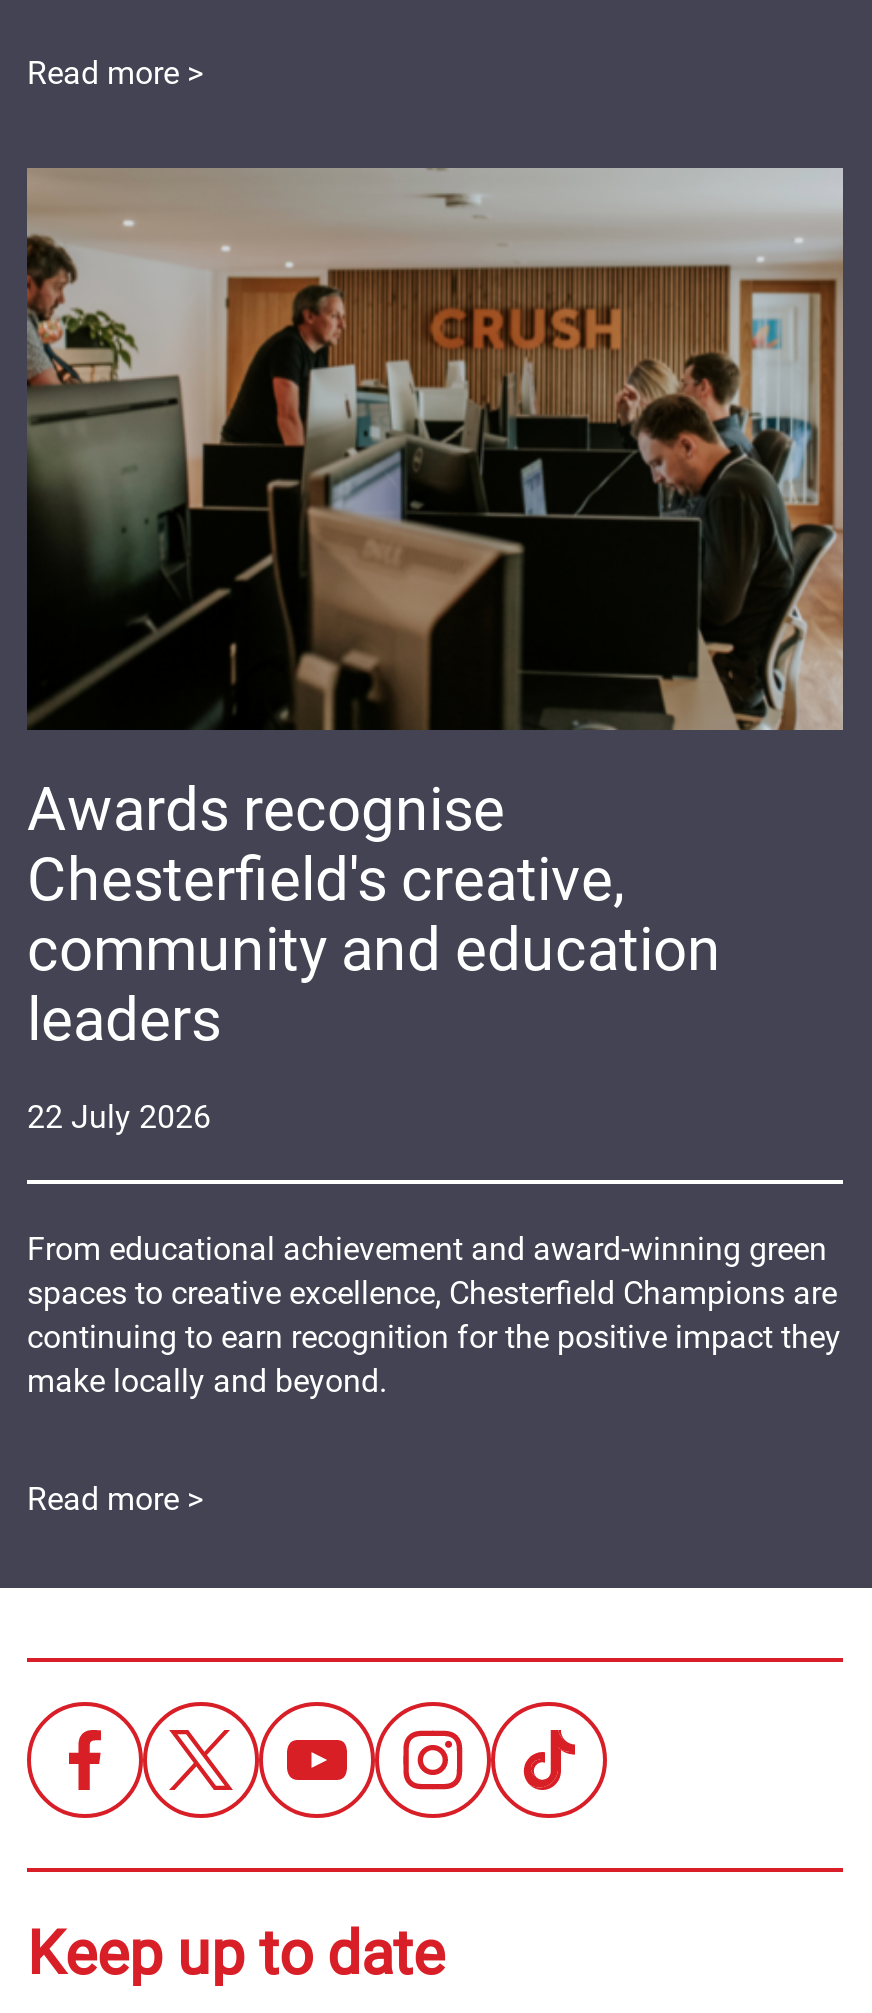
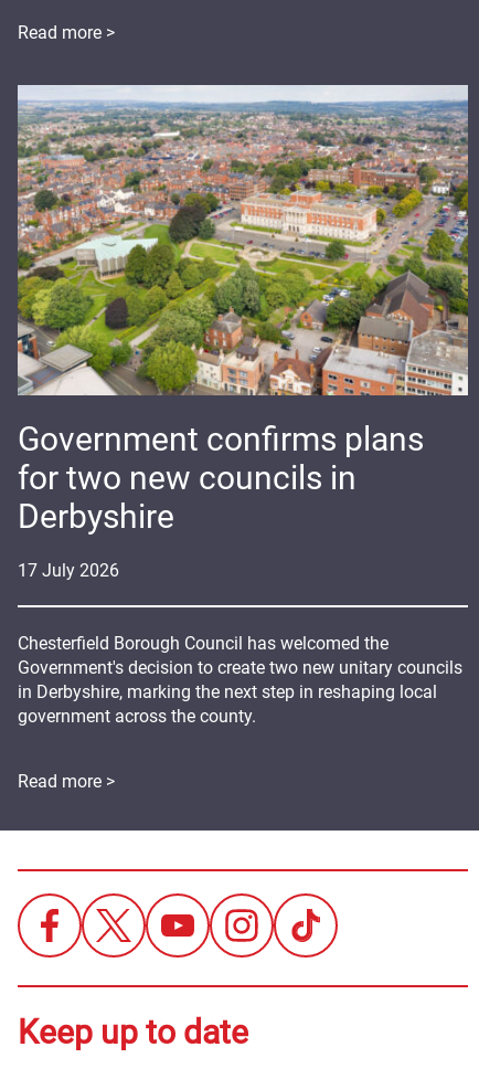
[25,168,843,1054] [image] | Awards recognise | Chesterfield's creative, | community and education | leaders -> [17,85,468,536] [image] | Government confirms plans | for two new councils in | Derbyshire
[27,1098,211,1136] 22 July 2026 -> [18,560,119,581] 17 July 2026
[27,1230,841,1400] From educational achievement and award-winning green | spaces to creative excellence, Chesterfield Champions are | continuing to earn recognition for the positive impact they | make locally and beyond. -> [18,633,462,727] Chesterfield Borough Council has welcomed the | Government's decision to create two new unitary councils | in Derbyshire, marking the next step in reshaping local | government across the county.

